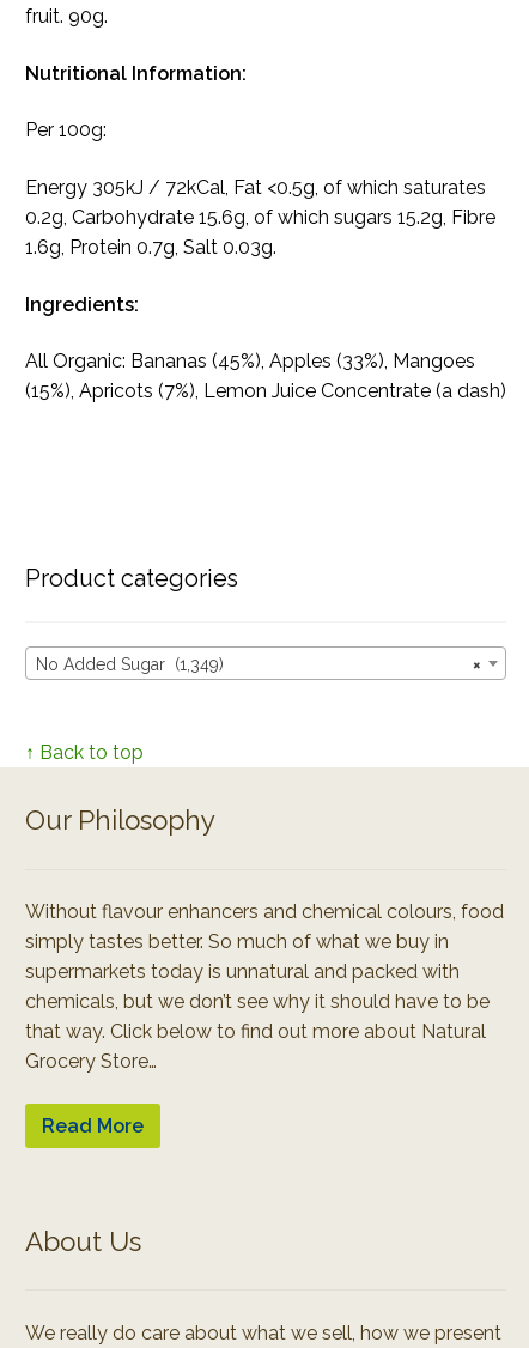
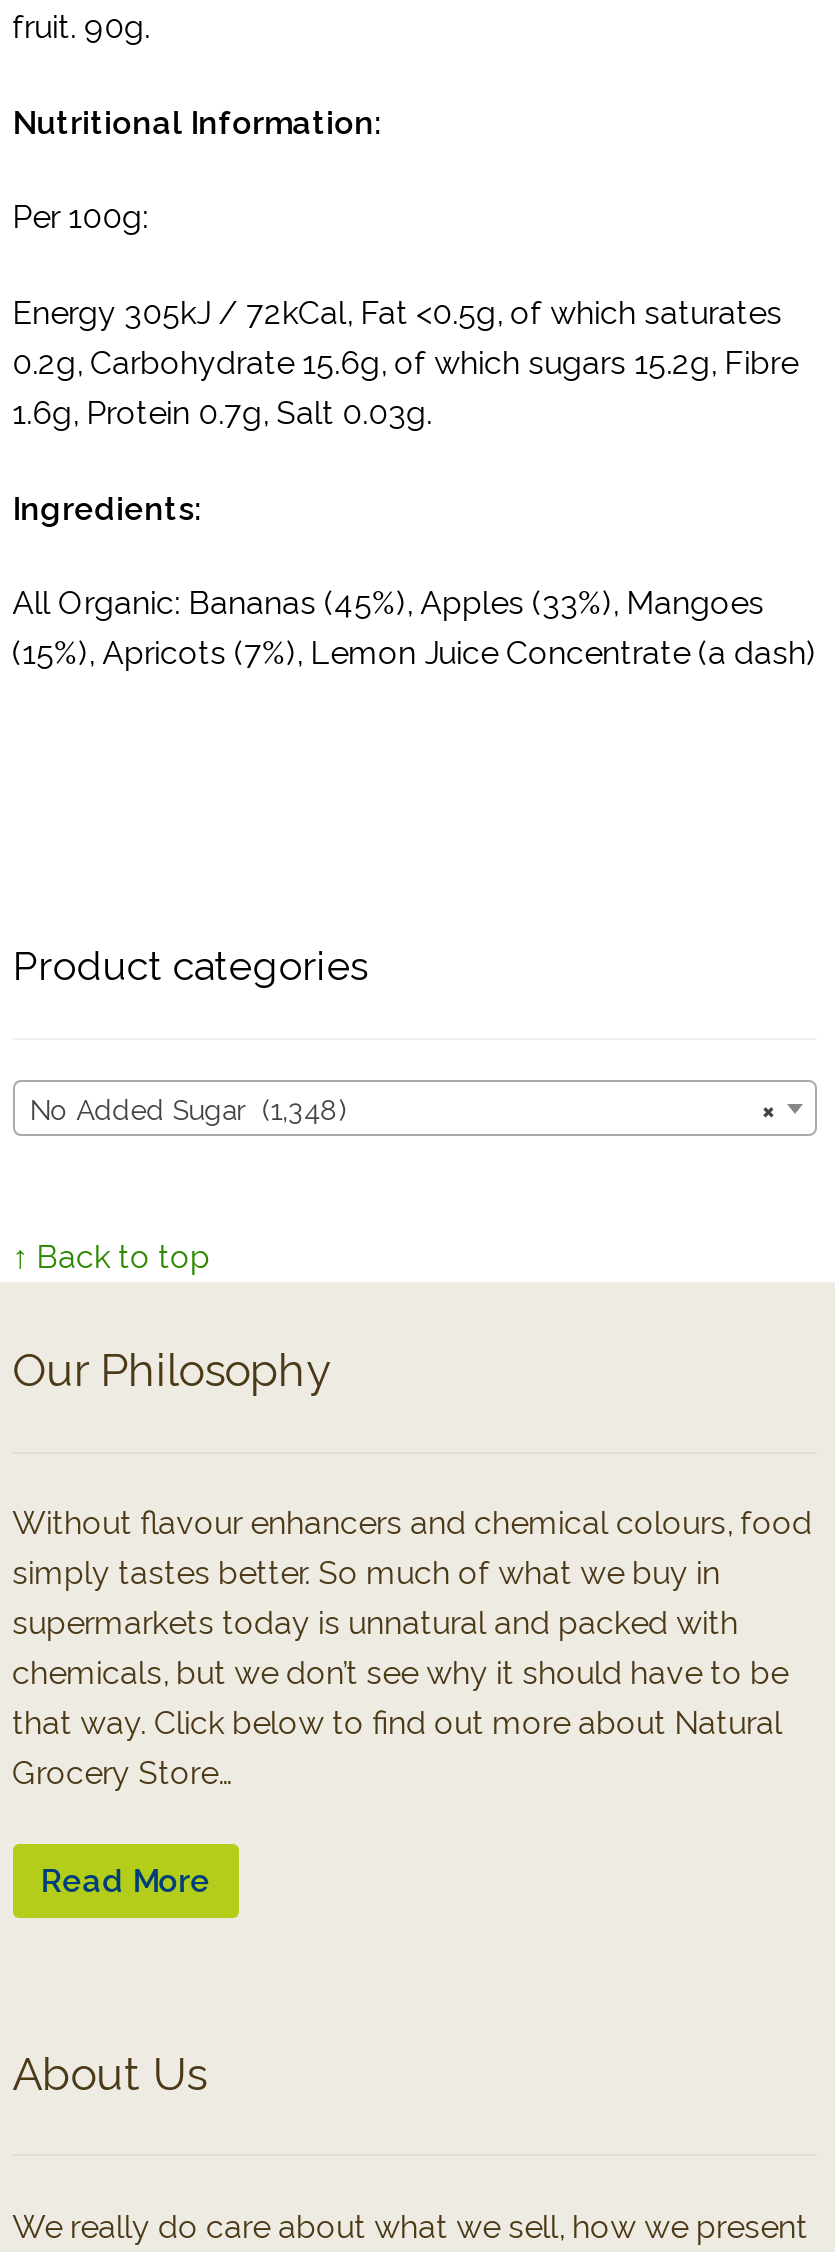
[35,655,223,674] No Added Sugar (1,349) -> [30,1095,346,1127] No Added Sugar (1,348)

